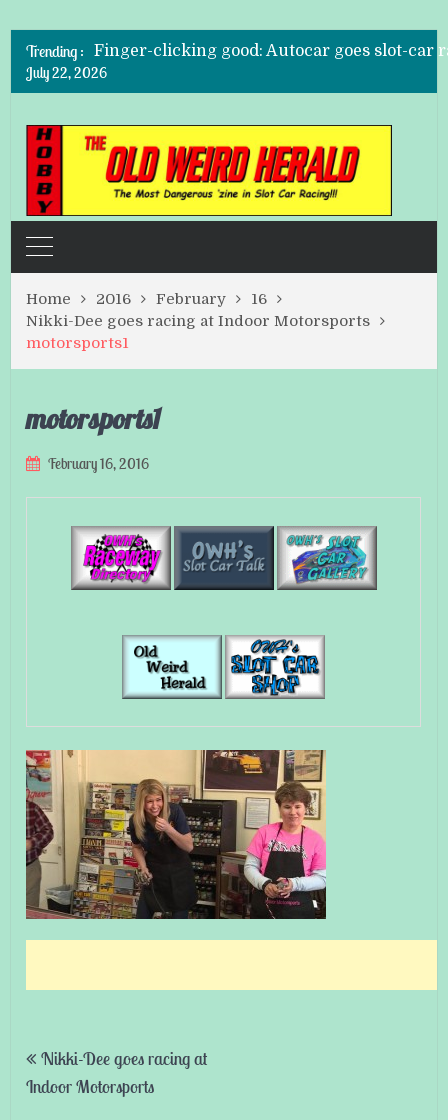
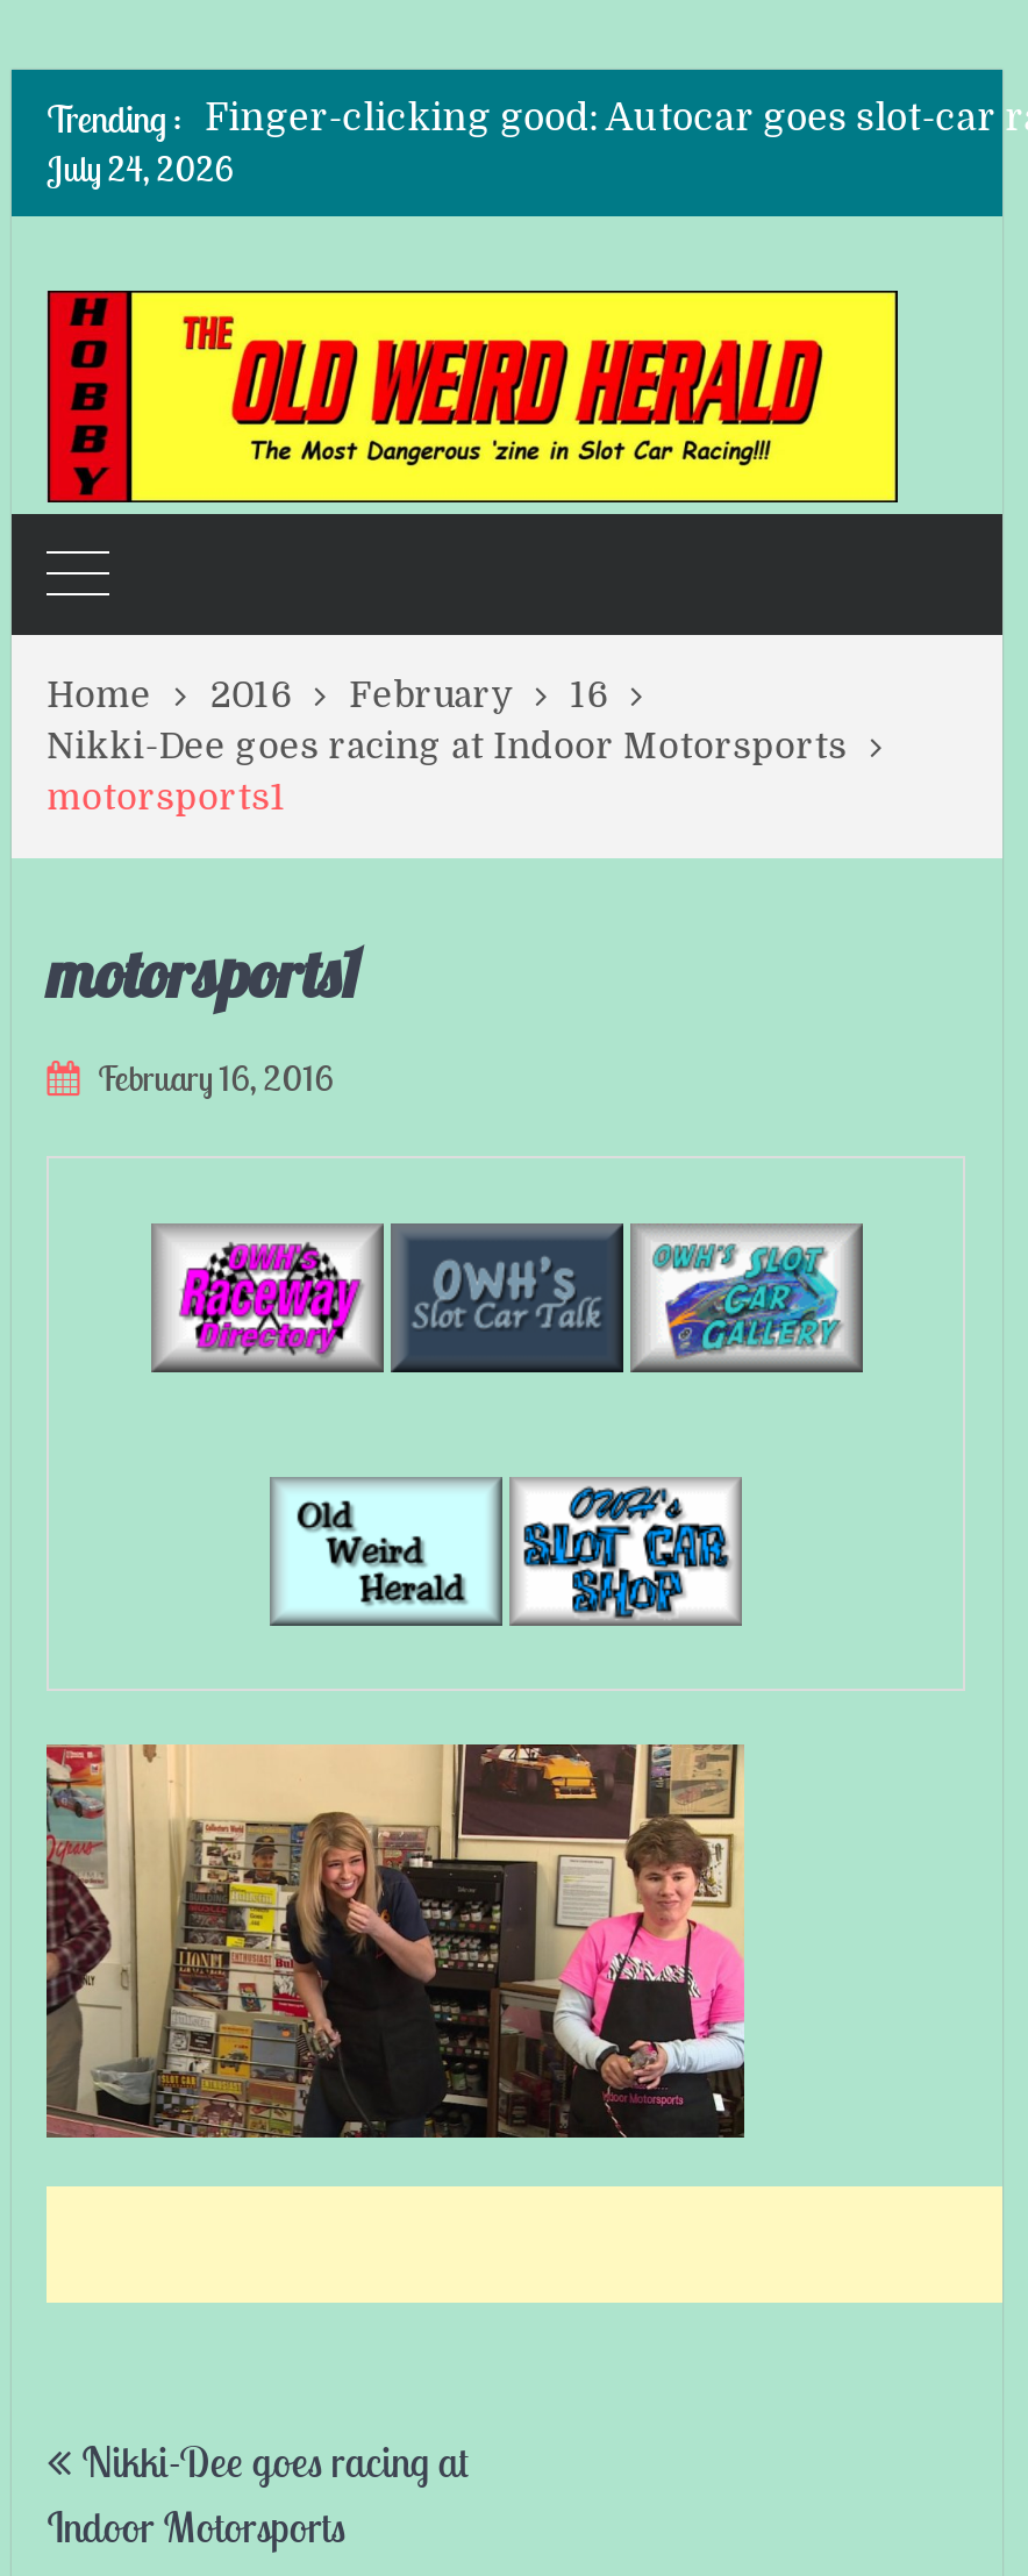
[26,63,107,82] July 22, 2026 -> [47,147,233,191] July 24, 2026

